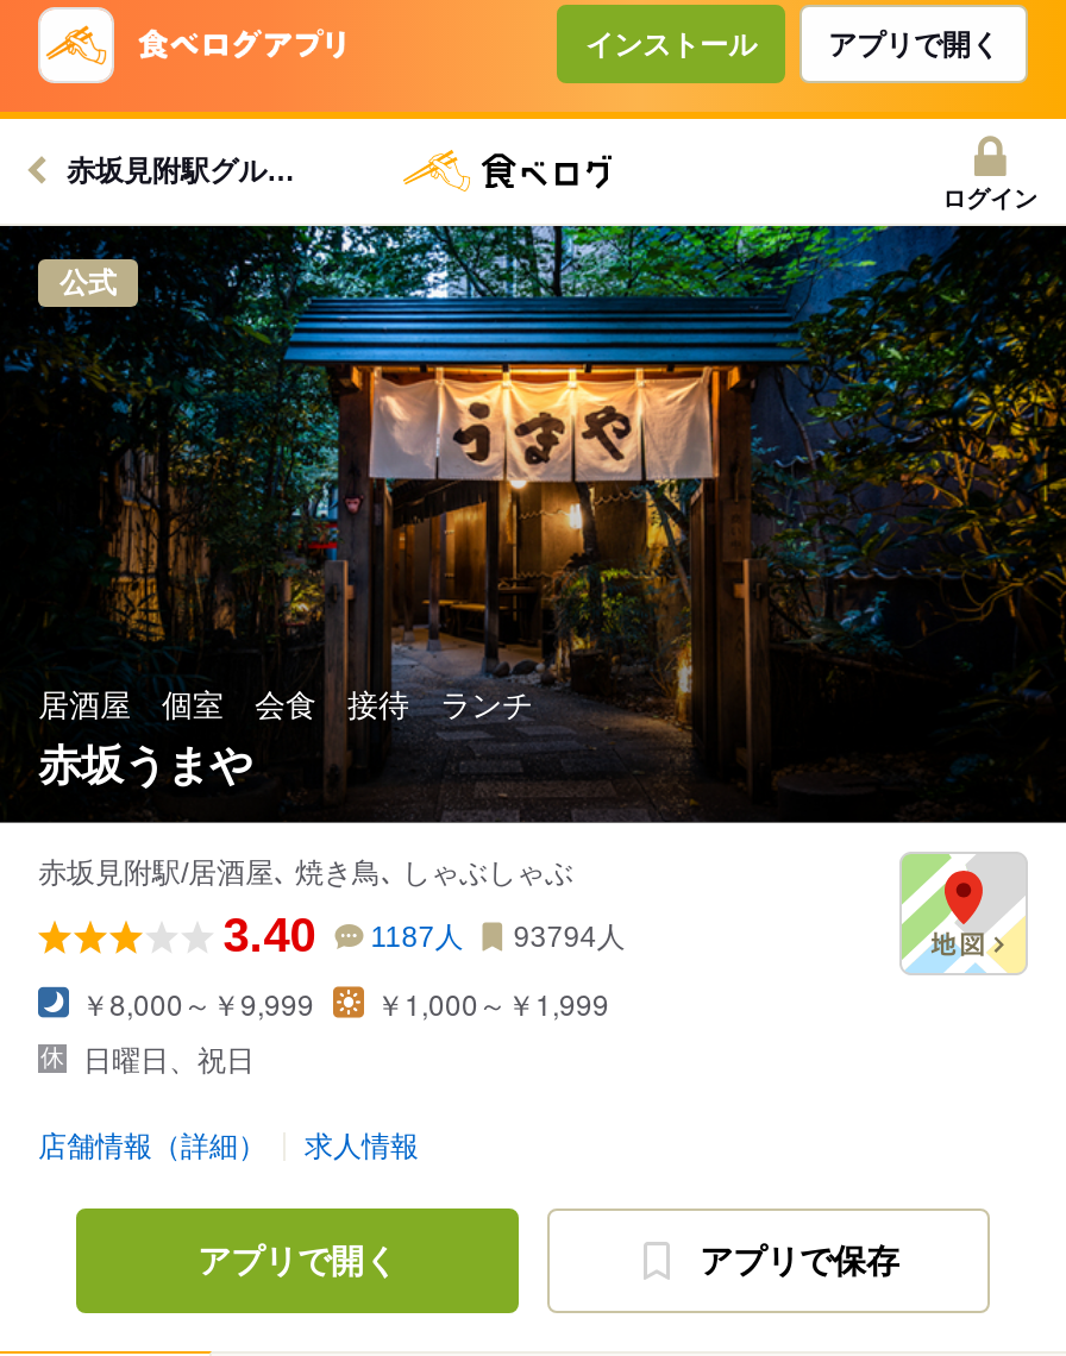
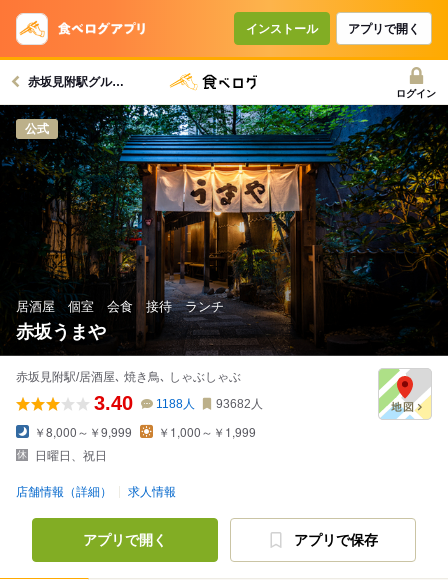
[371,920,464,954] 1187人 -> [156,397,195,411] 1188人
[513,920,625,954] 93794人 -> [216,397,263,411] 93682人

